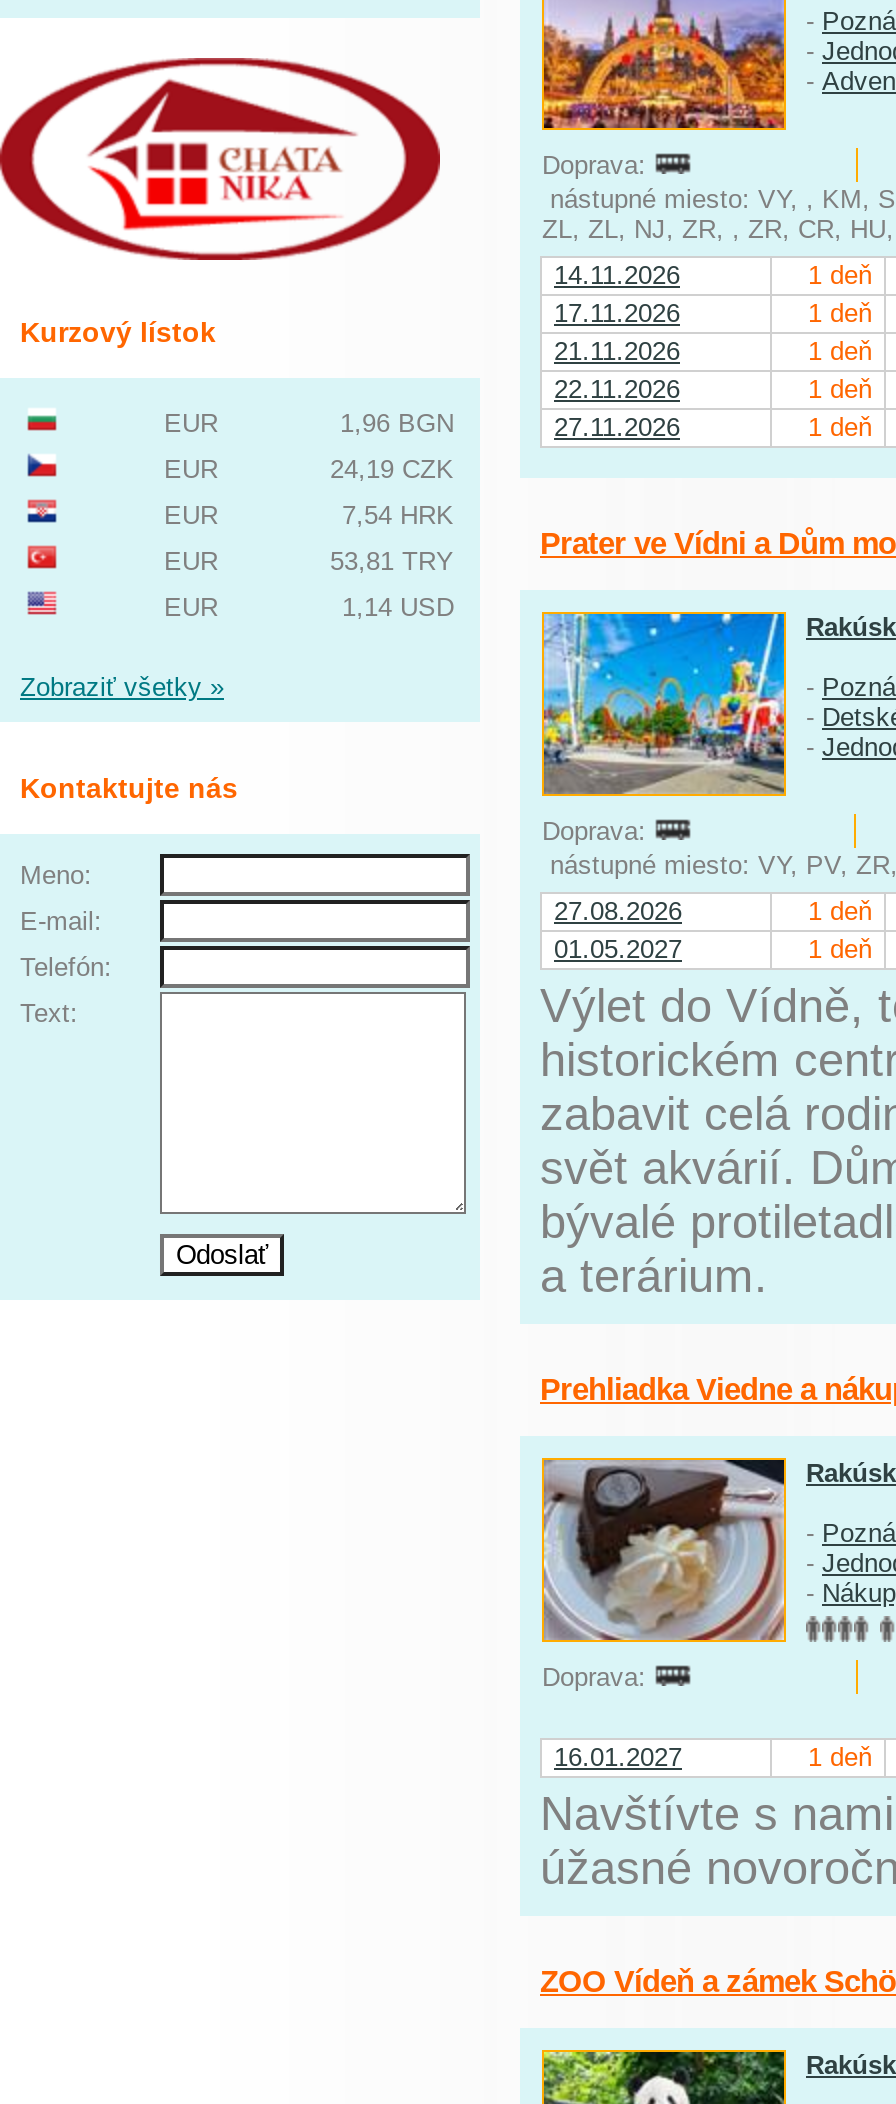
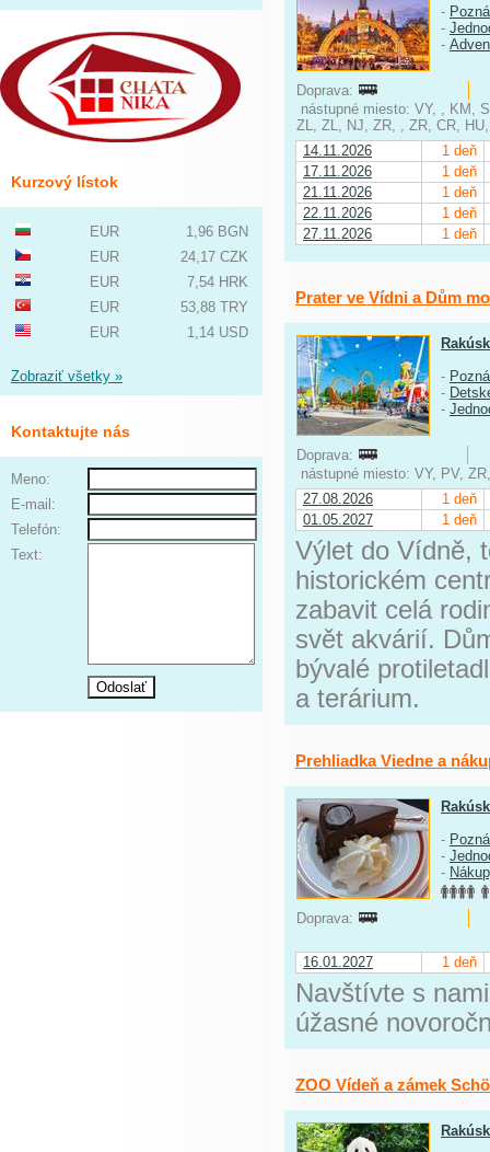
[330,454,454,484] 24,19 CZK -> [180,249,248,265] 24,17 CZK
[330,546,454,576] 53,81 TRY -> [180,299,248,315] 53,88 TRY

